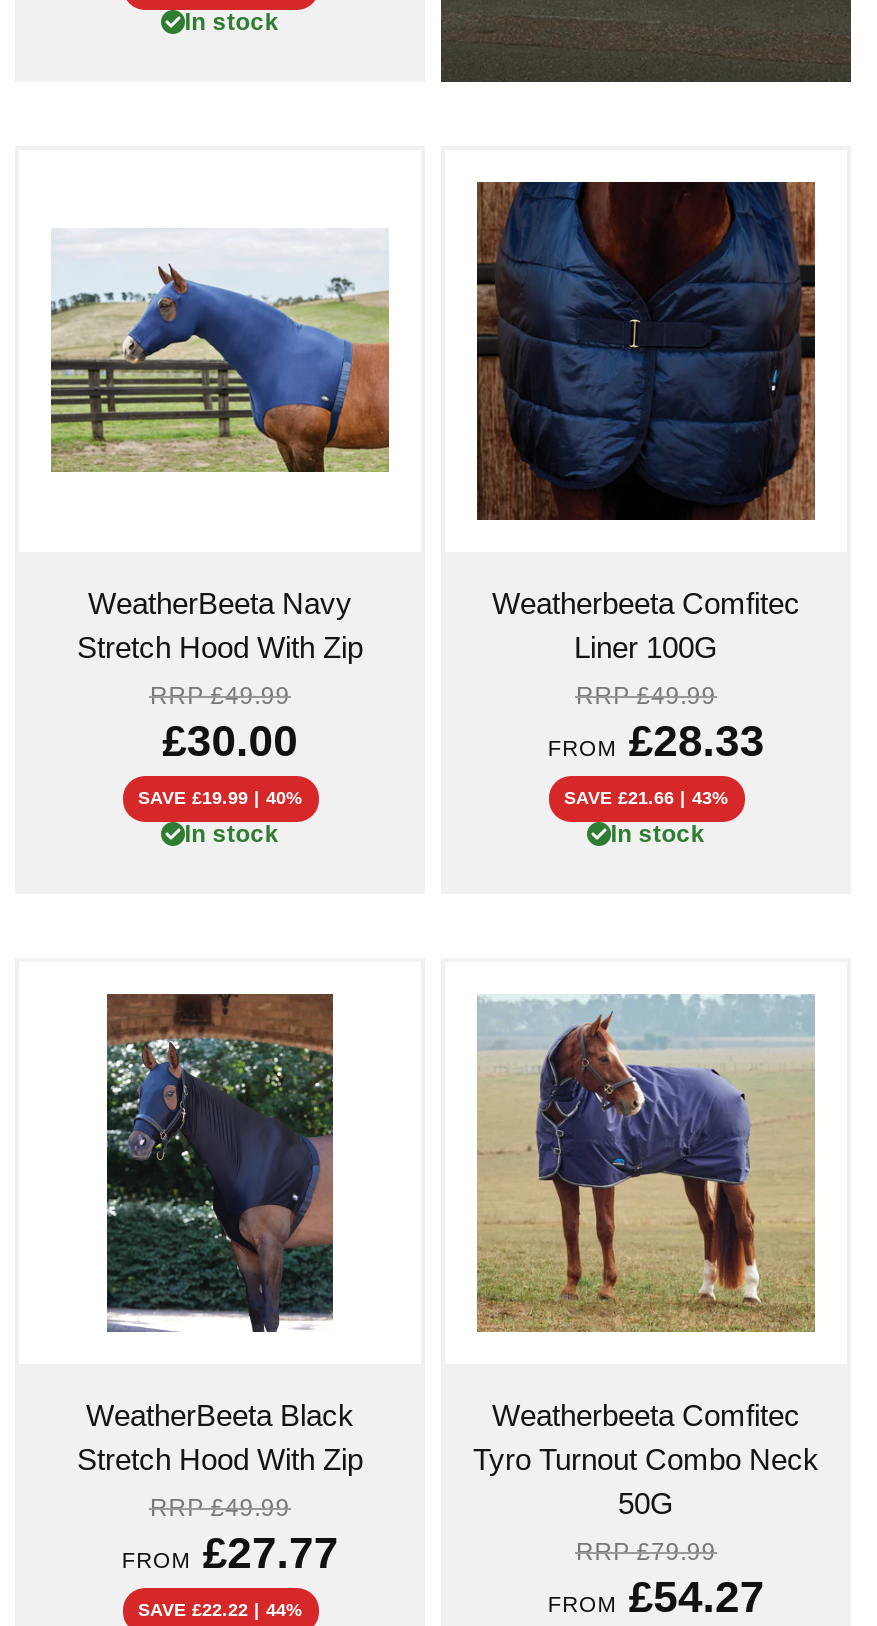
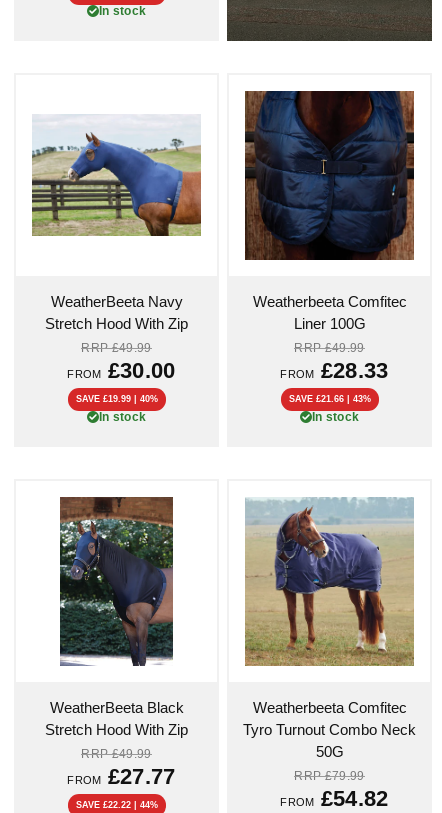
[162,716,298,766] £30.00 -> [67,358,176,383] FROM £30.00
[548,1572,764,1622] FROM £54.27 -> [280,786,389,811] FROM £54.82

